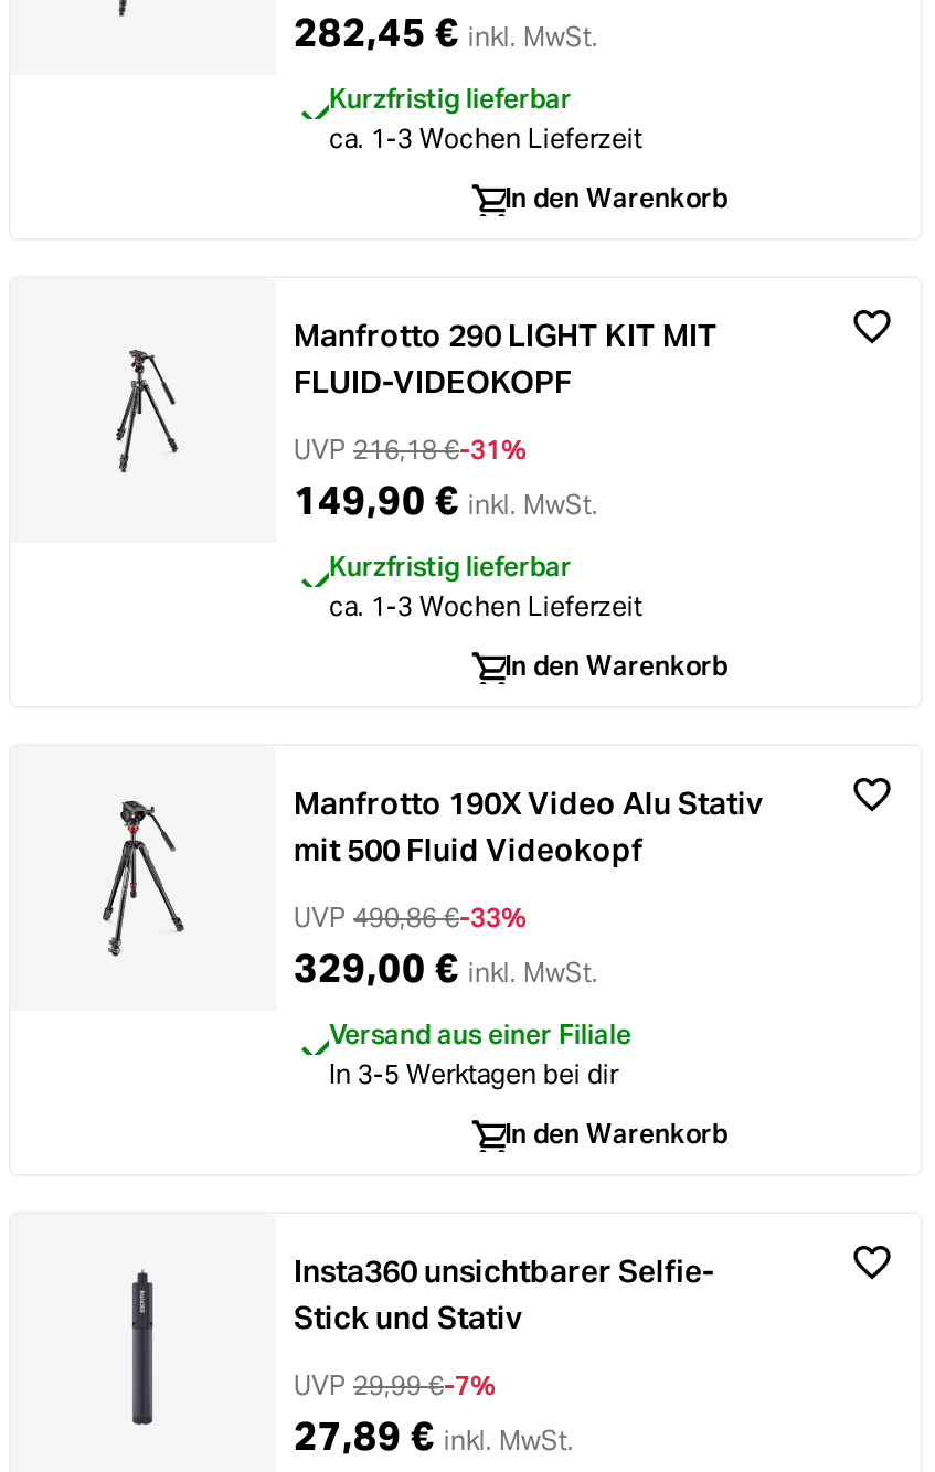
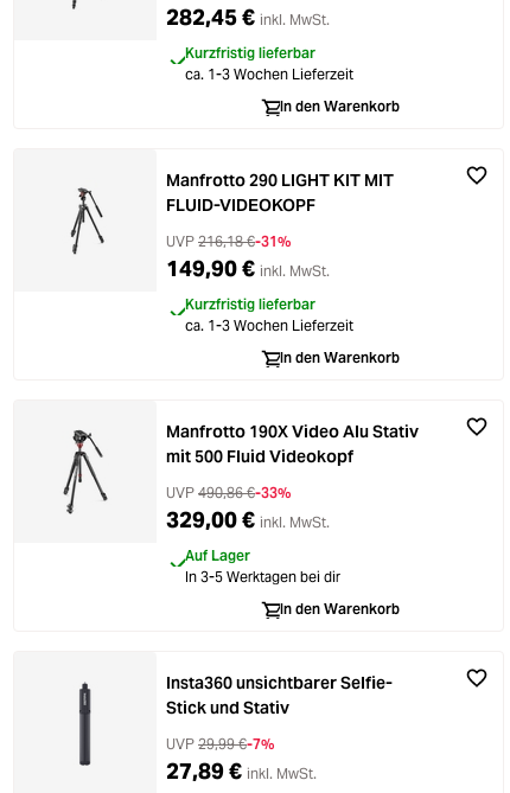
[329,1017,631,1050] Versand aus einer Filiale -> [185,546,250,564] Auf Lager

